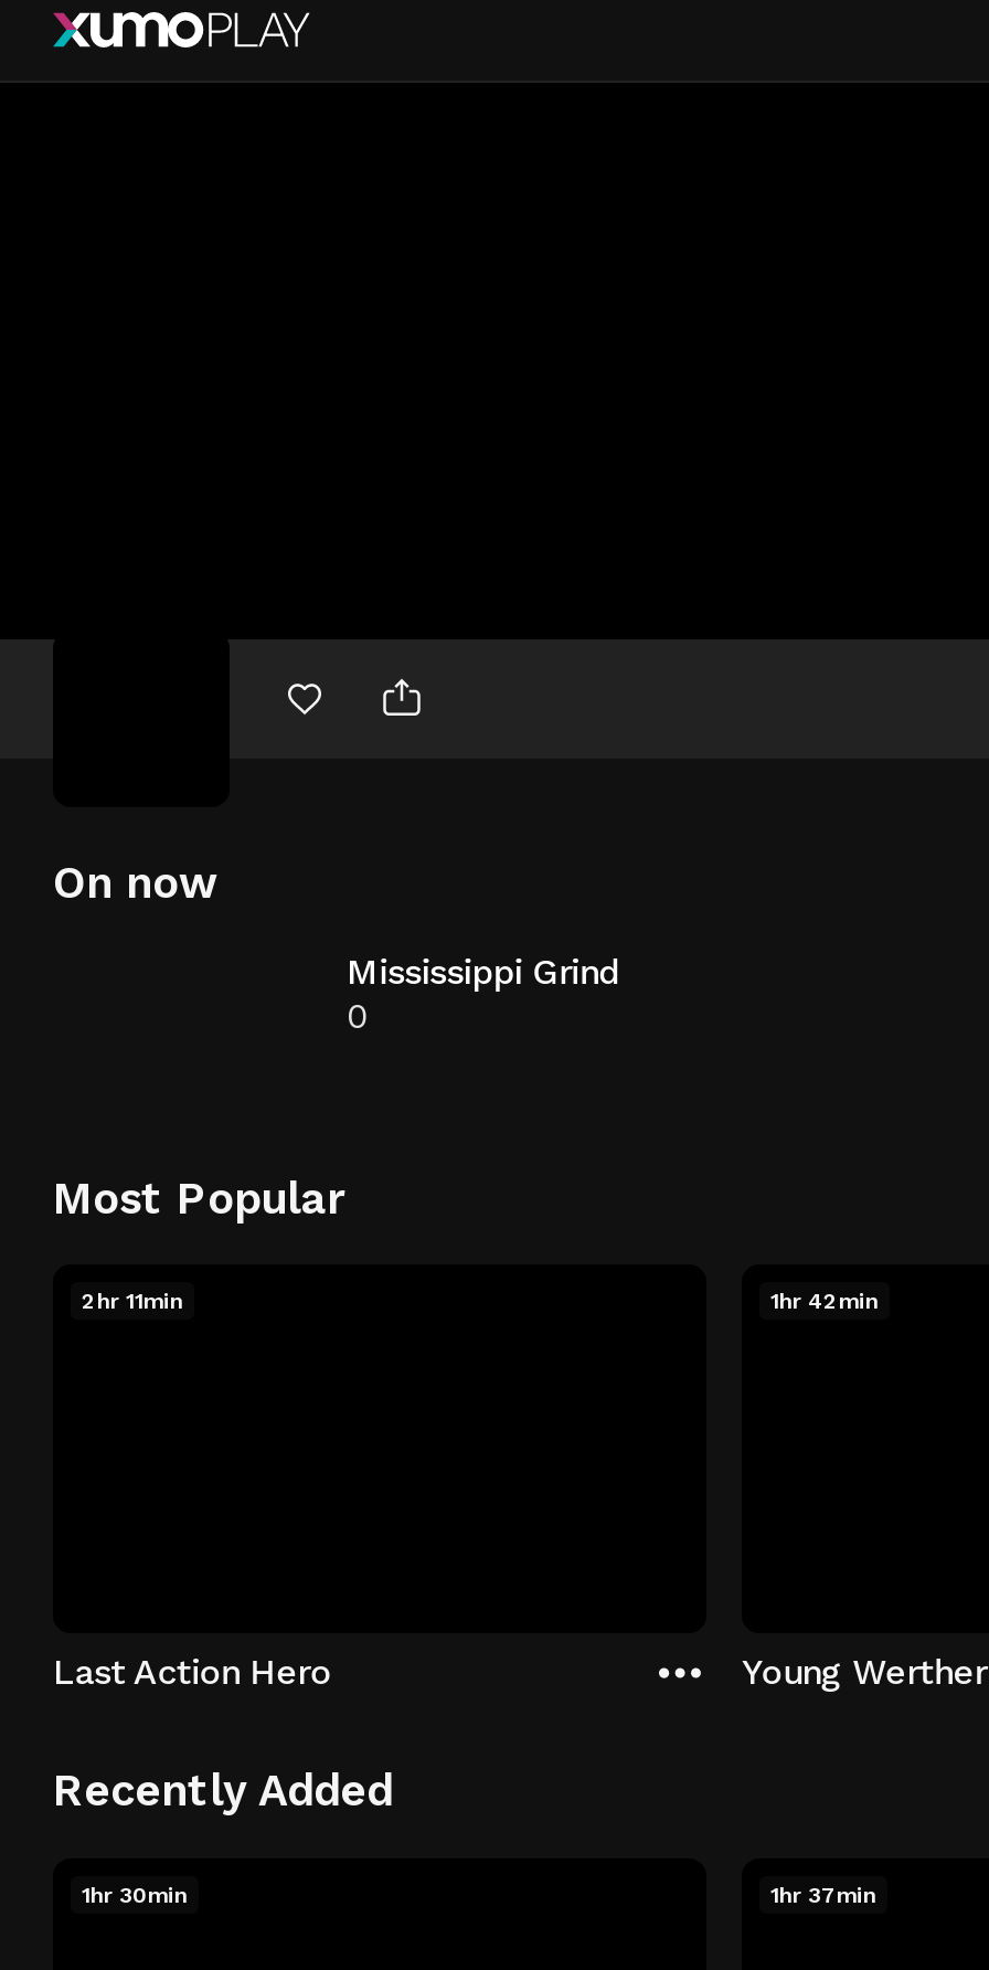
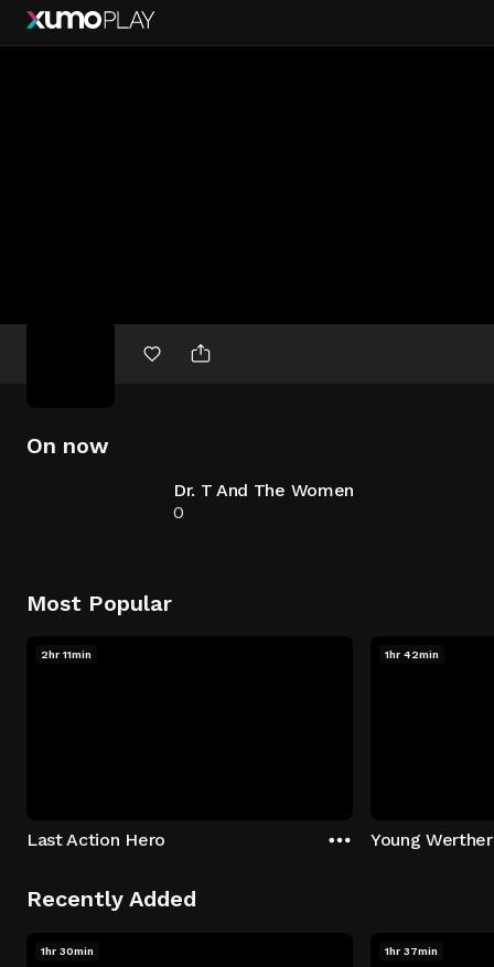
[347,951,619,993] Mississippi Grind -> [173,480,354,501] Dr. T And The Women

